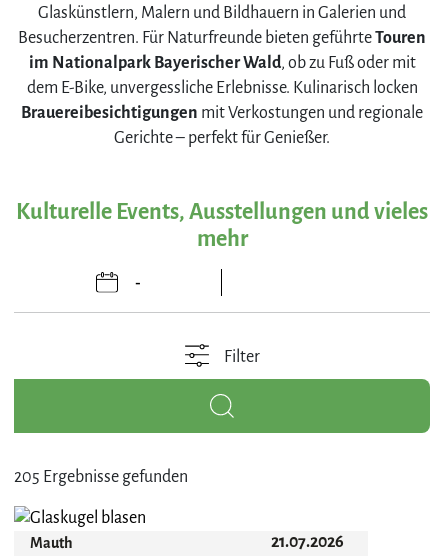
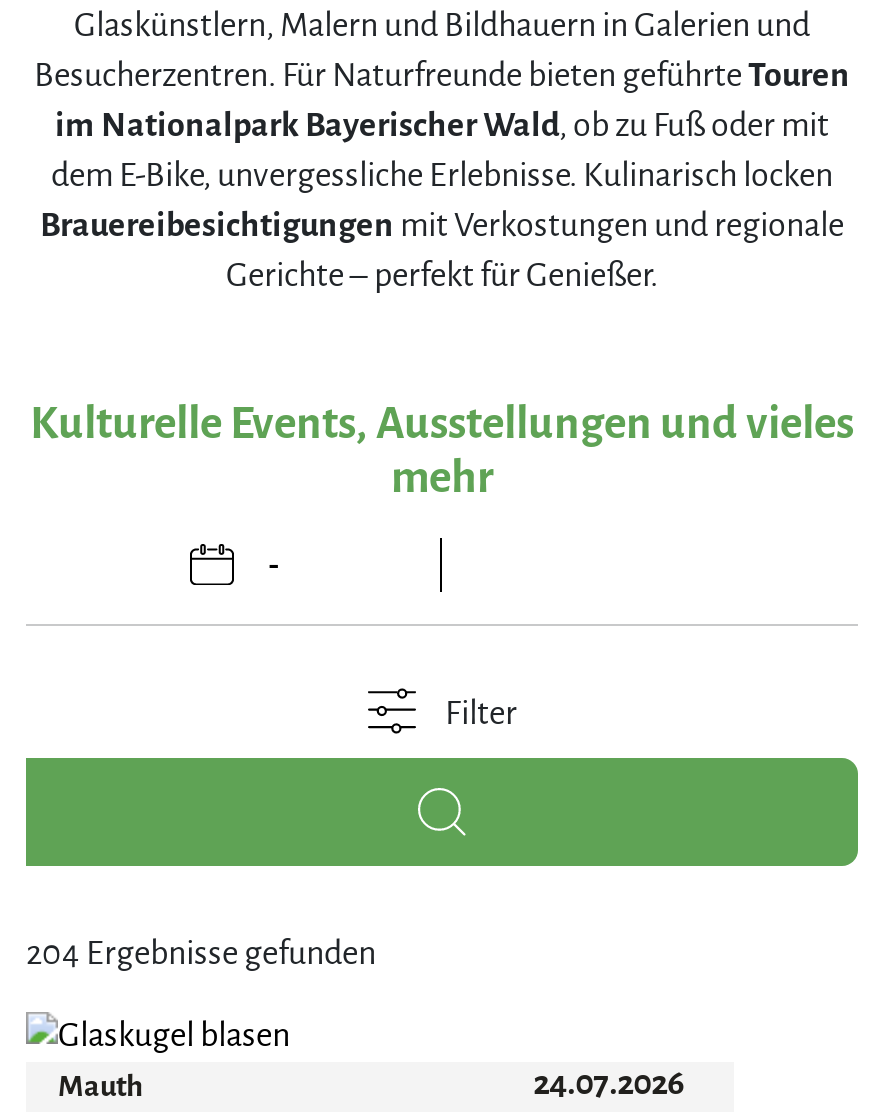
[14,468,188,486] 205 Ergebnisse gefunden -> [26,936,376,972] 204 Ergebnisse gefunden
[271,533,344,551] 21.07.2026 -> [533,1066,685,1102] 24.07.2026

